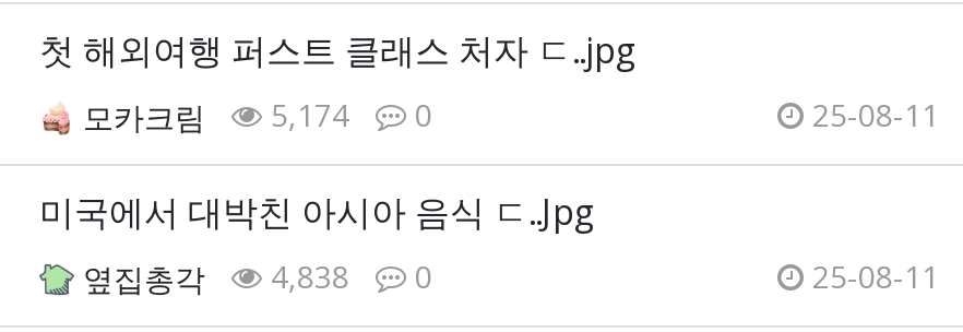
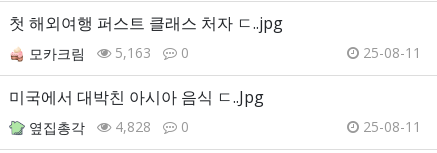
[83,94,432,138] 모카크림 5,174 0 -> [29,43,189,63] 모카크림 5,163 0
[83,256,432,300] 옆집총각 4,838 0 -> [29,117,189,137] 옆집총각 4,828 0

